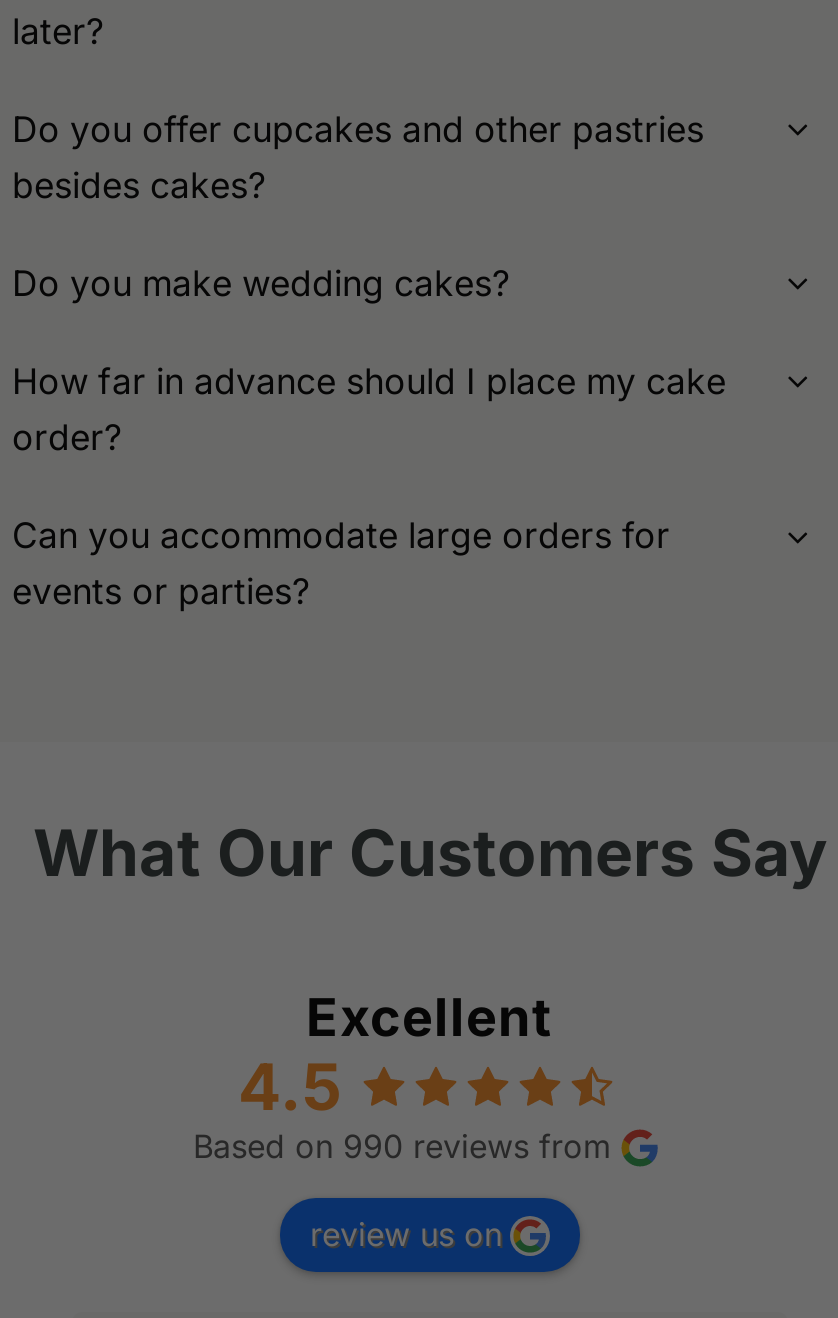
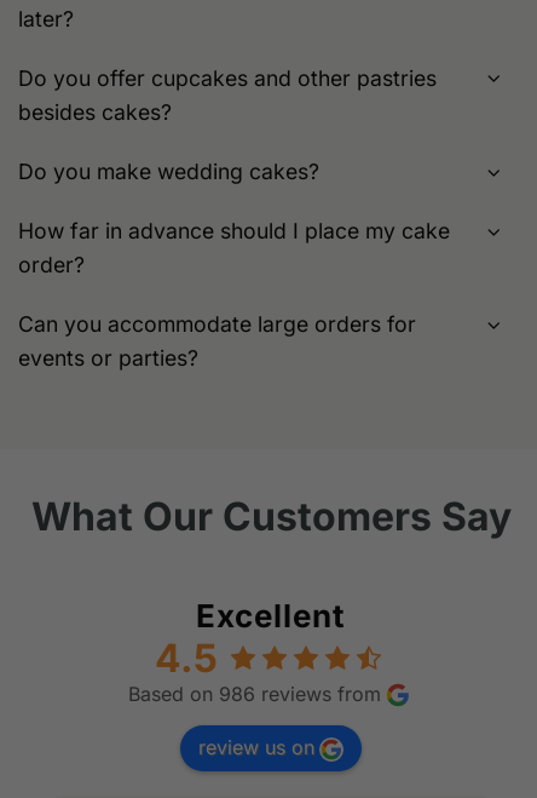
[193,1127,611,1167] Based on 990 reviews from -> [128,682,380,706] Based on 986 reviews from

